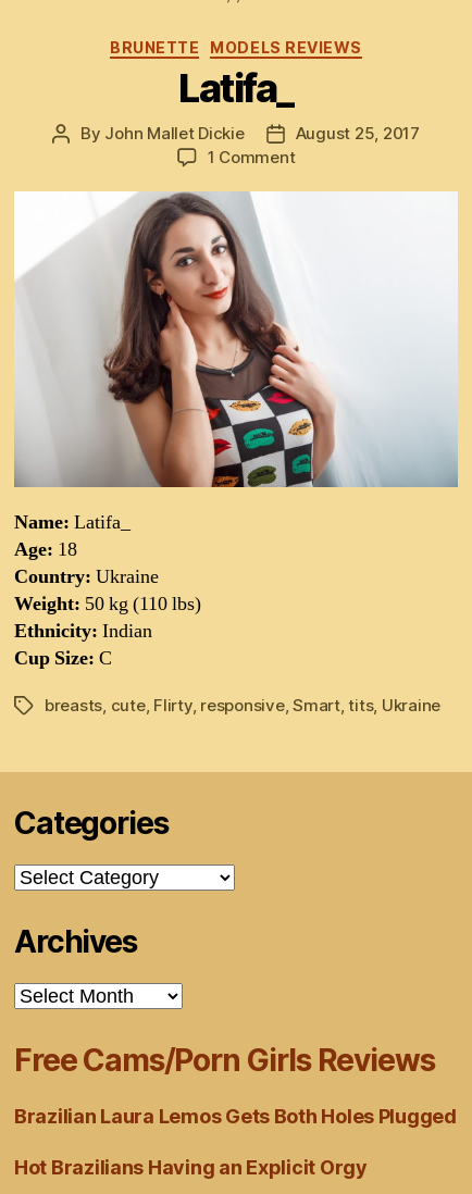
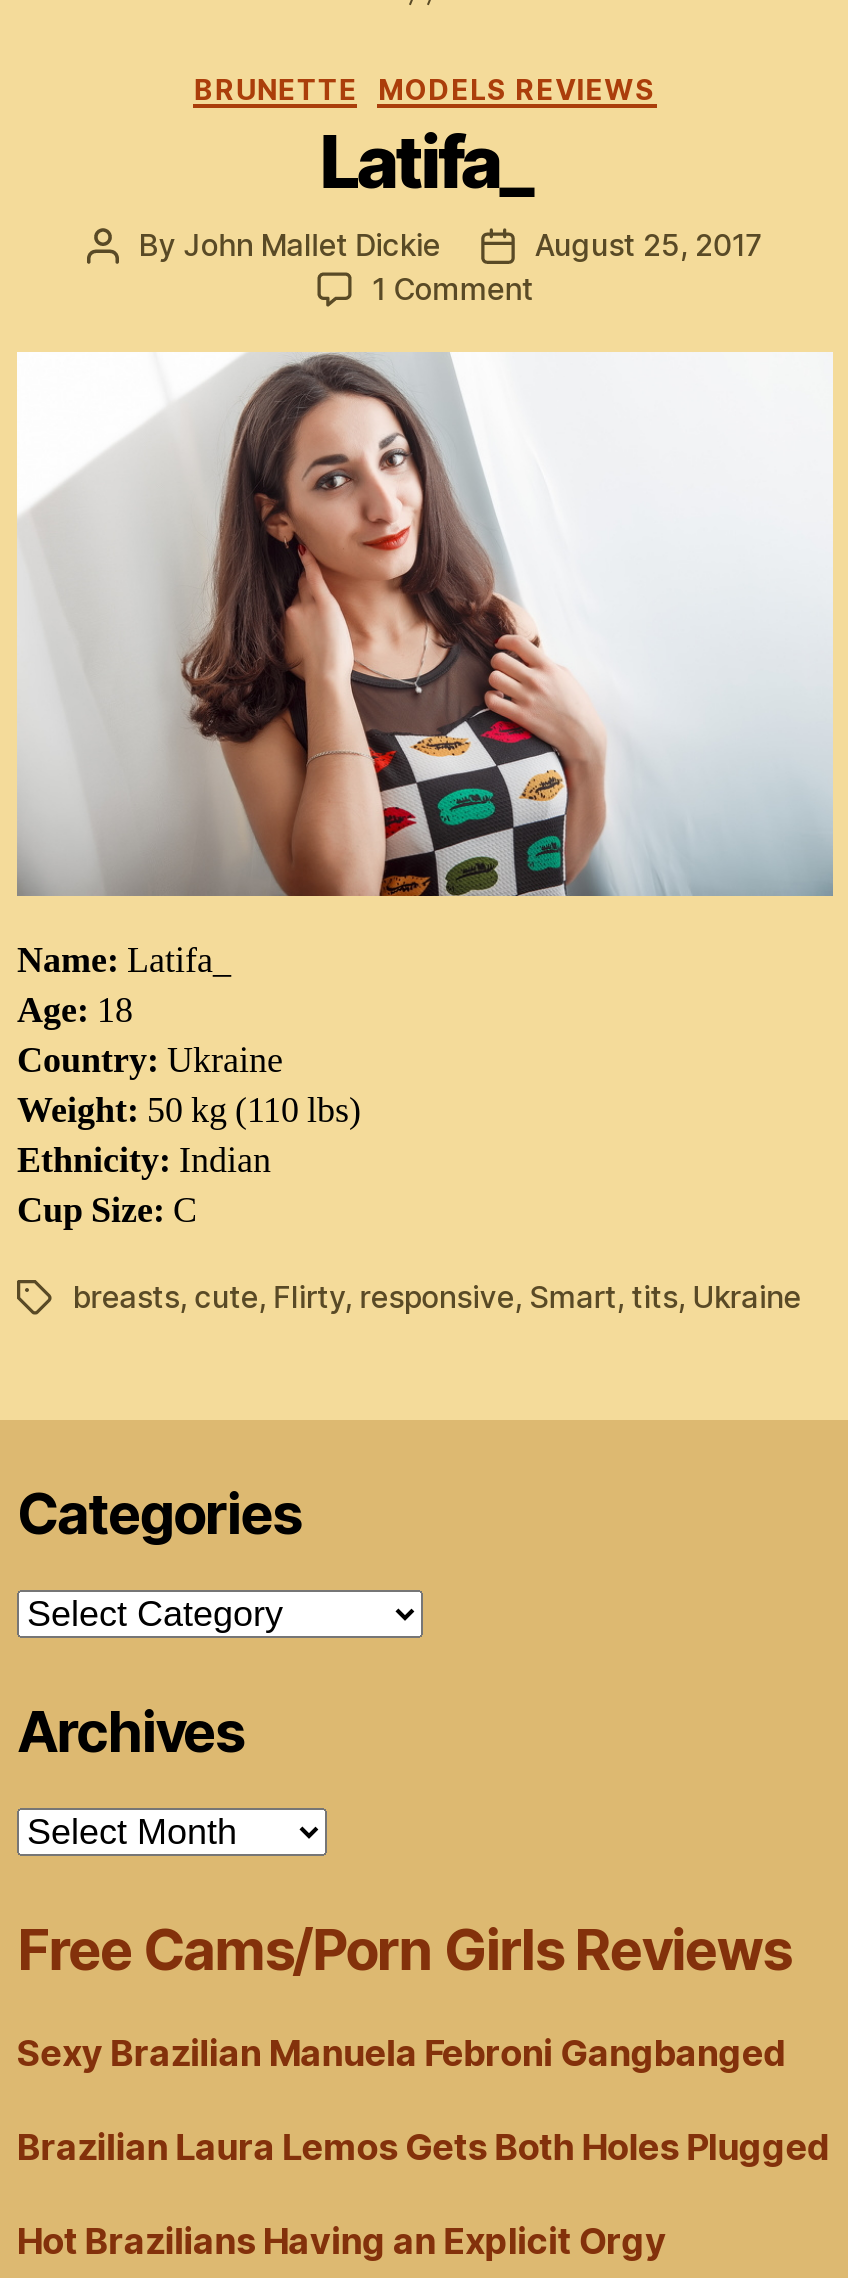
none -> [17,2031,787,2073] Sexy Brazilian Manuela Febroni Gangbanged

